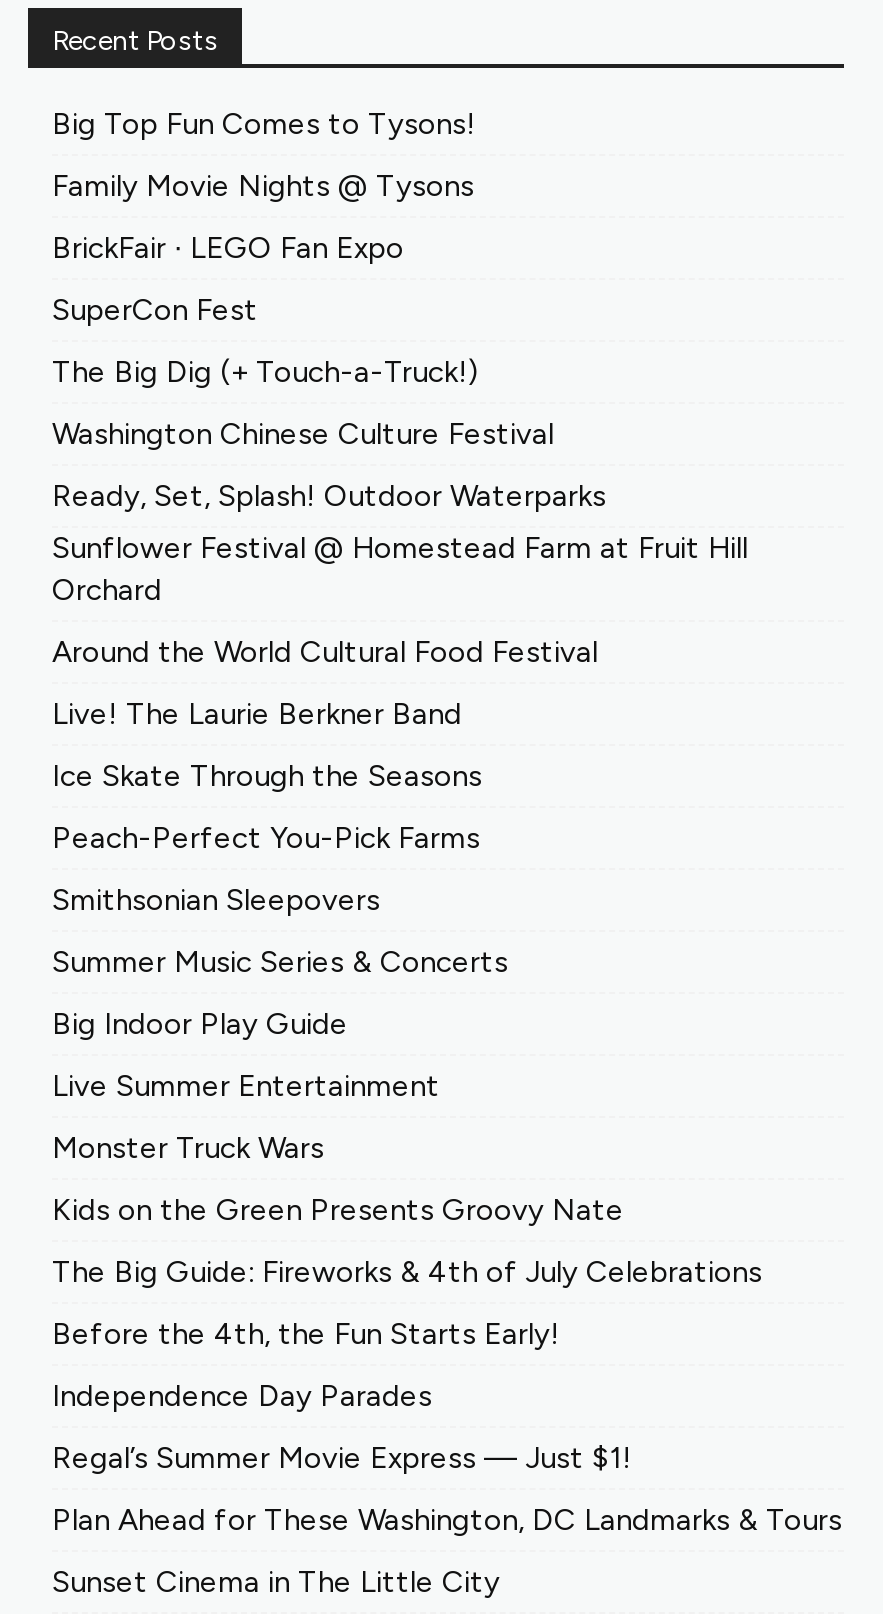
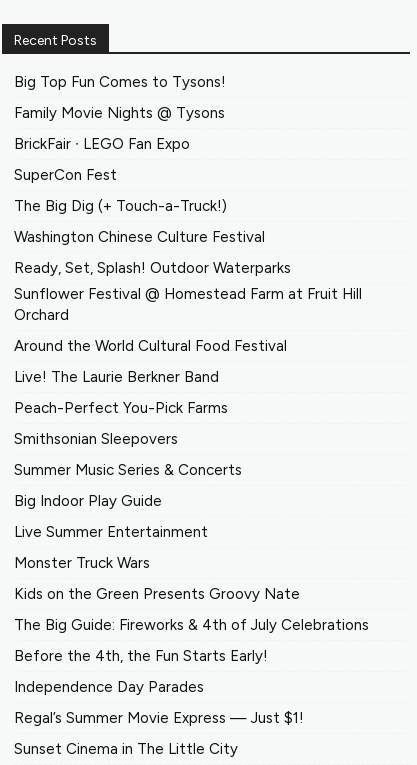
[52,758,482,794] Ice Skate Through the Seasons -> none
[52,1502,842,1538] Plan Ahead for These Washington, DC Landmarks & Tours -> none

